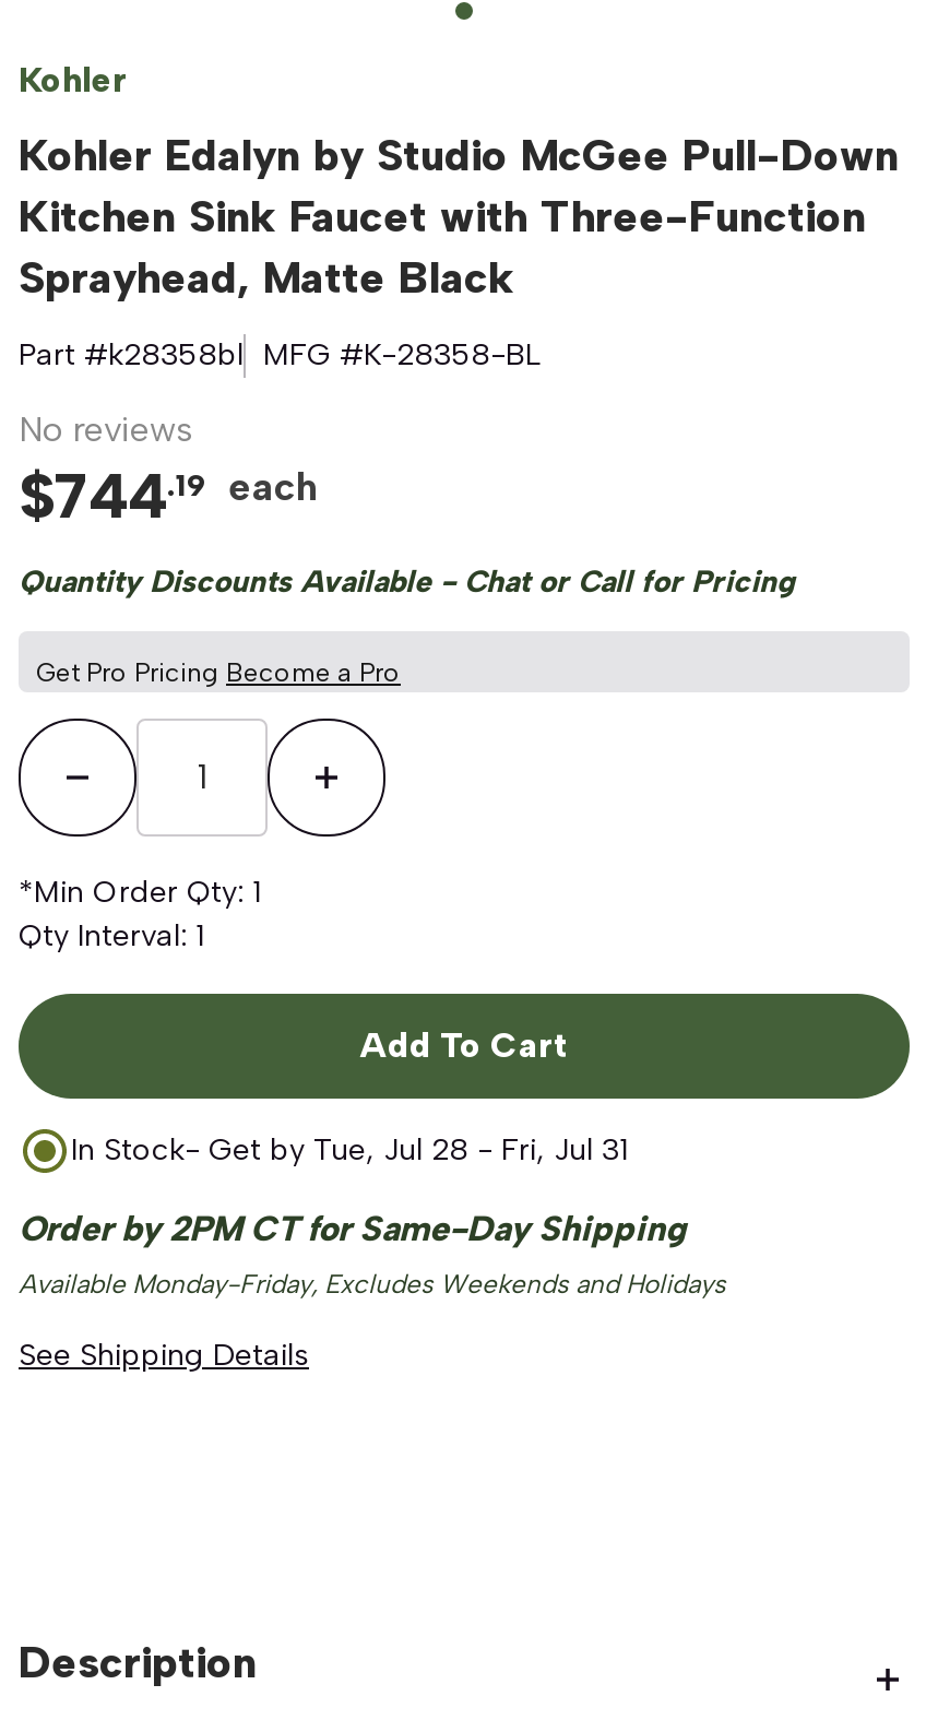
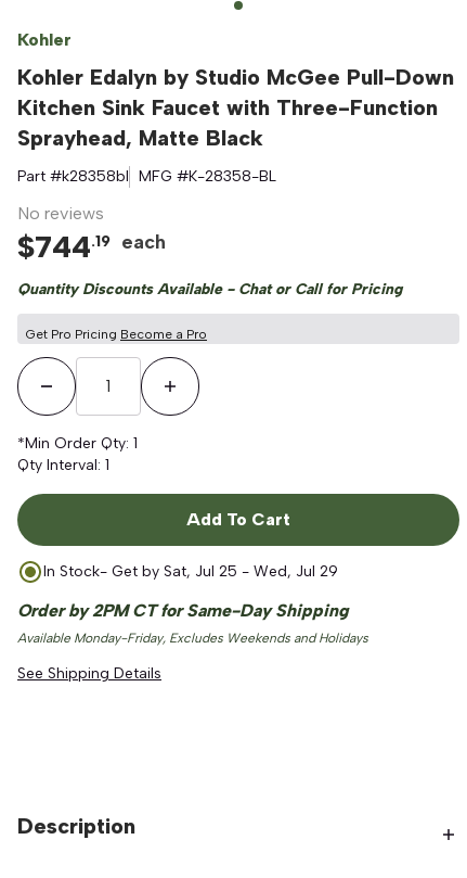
[71,1131,628,1168] In Stock- Get by Tue, Jul 28 - Fri, Jul 31 -> [43,562,338,581] In Stock- Get by Sat, Jul 25 - Wed, Jul 29

